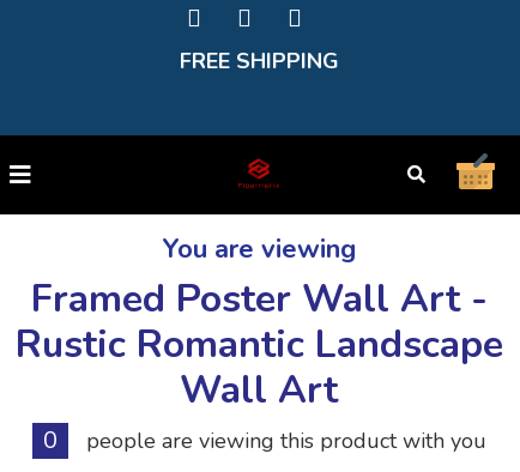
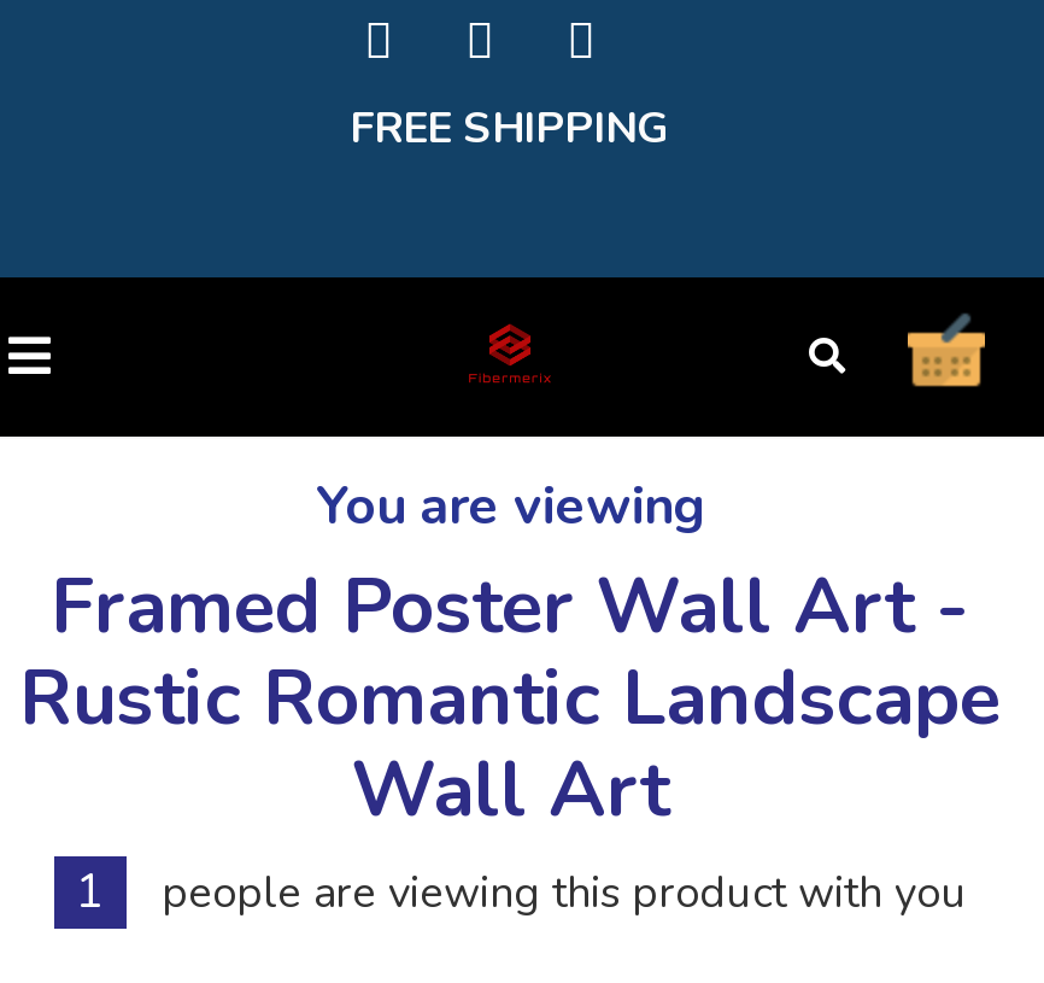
[43,424,486,456] 0 people are viewing this product with you -> [75,859,967,924] 1 people are viewing this product with you

